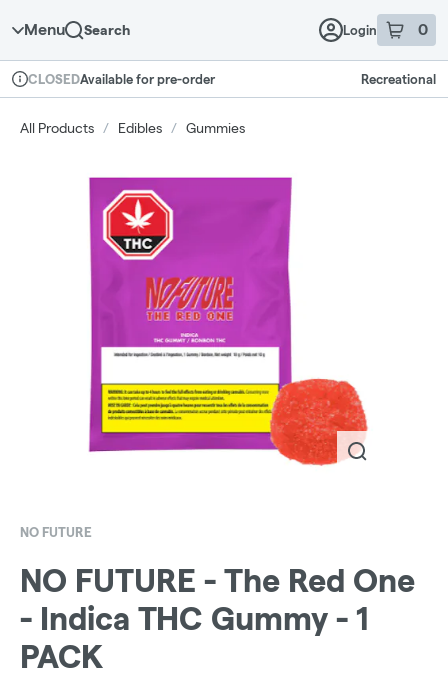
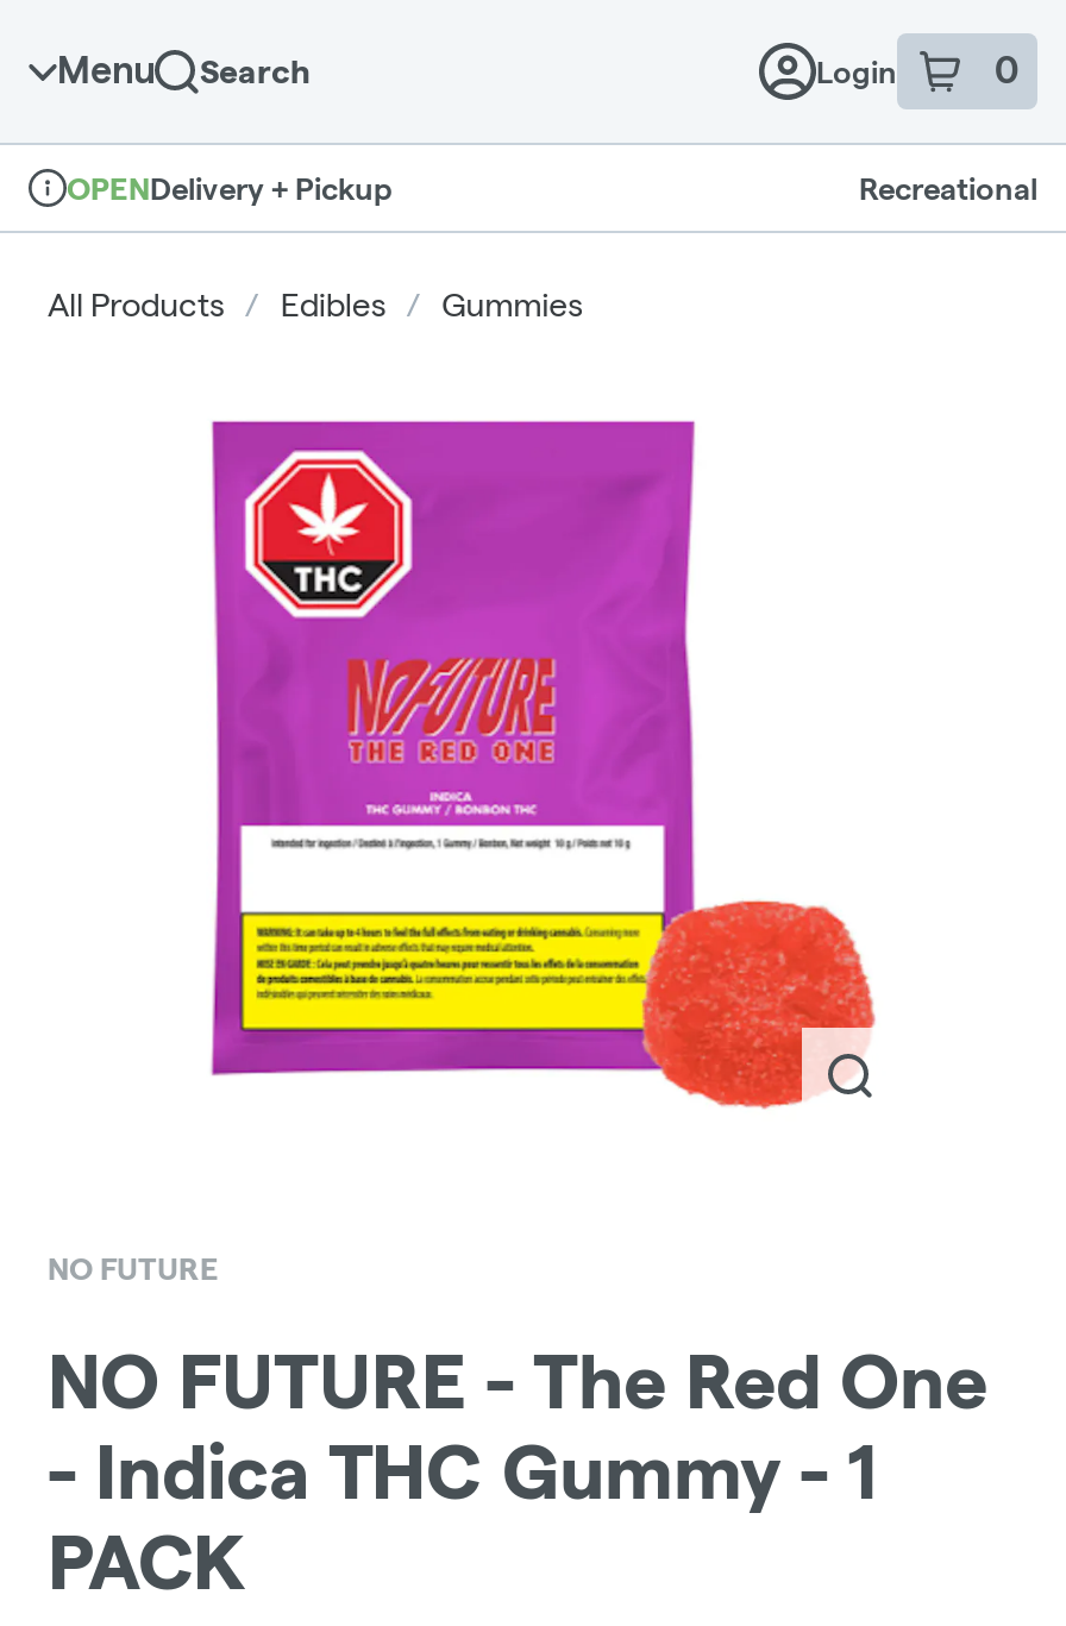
[28,71,215,86] CLOSEDAvailable for pre-order -> [67,170,393,205] OPENDelivery + Pickup

